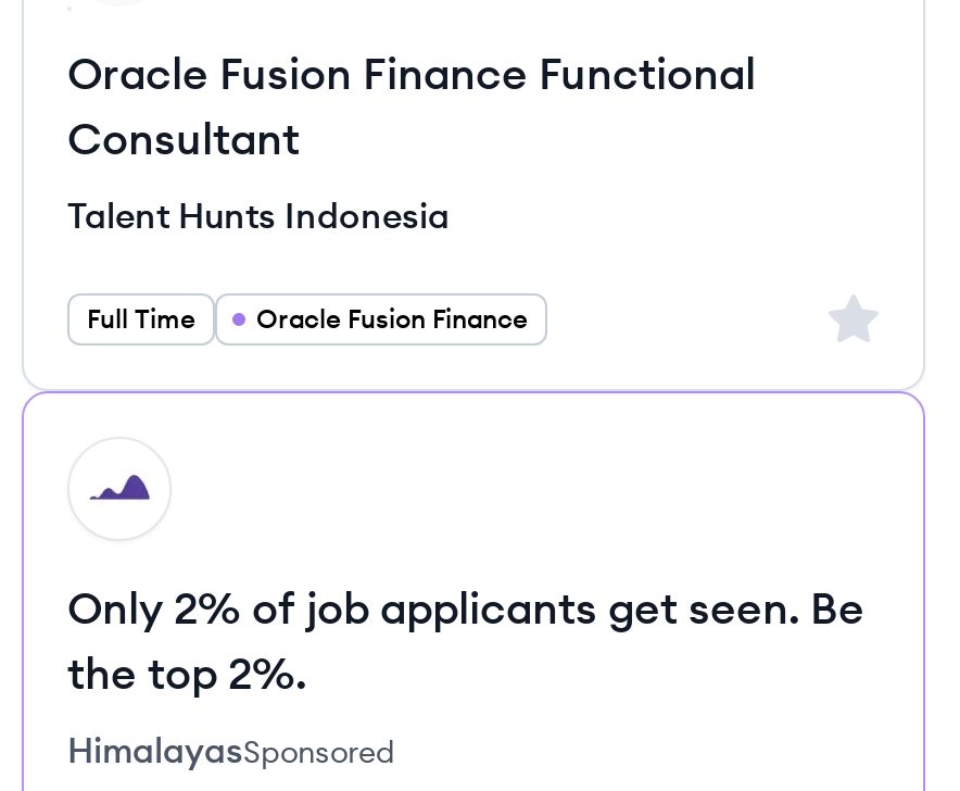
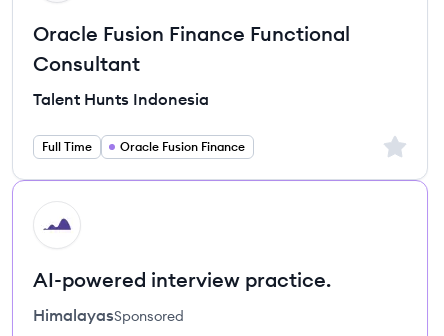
[67,580,864,700] Only 2% of job applicants get seen. Be | the top 2%. -> [33,267,331,292] AI-powered interview practice.

